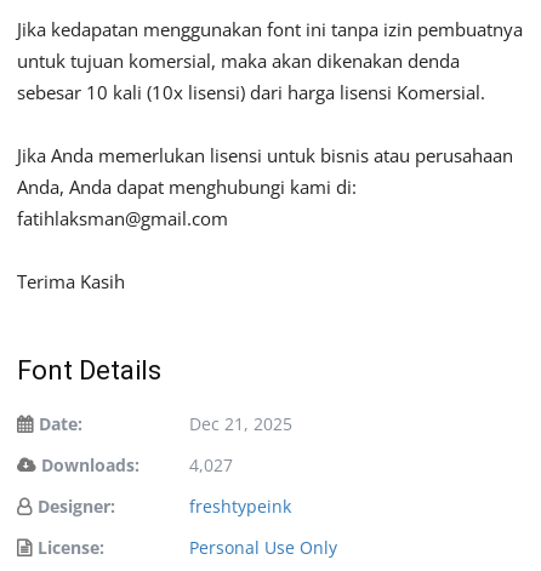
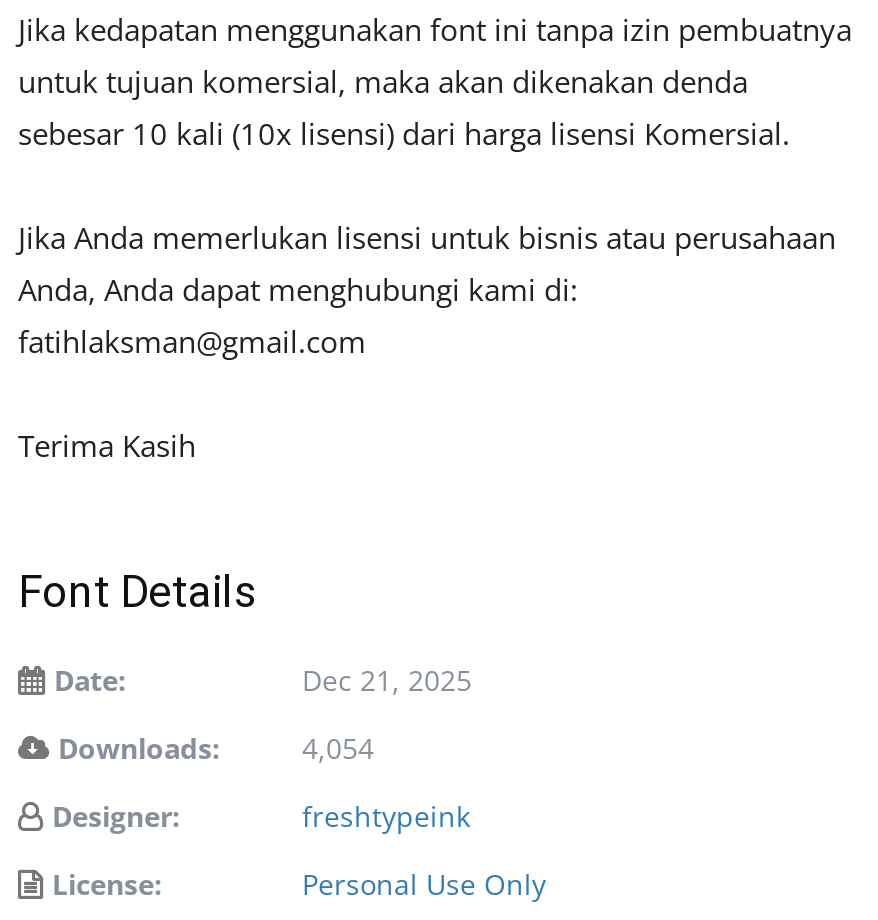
[189,454,233,477] 4,027 -> [302,730,374,768] 4,054

